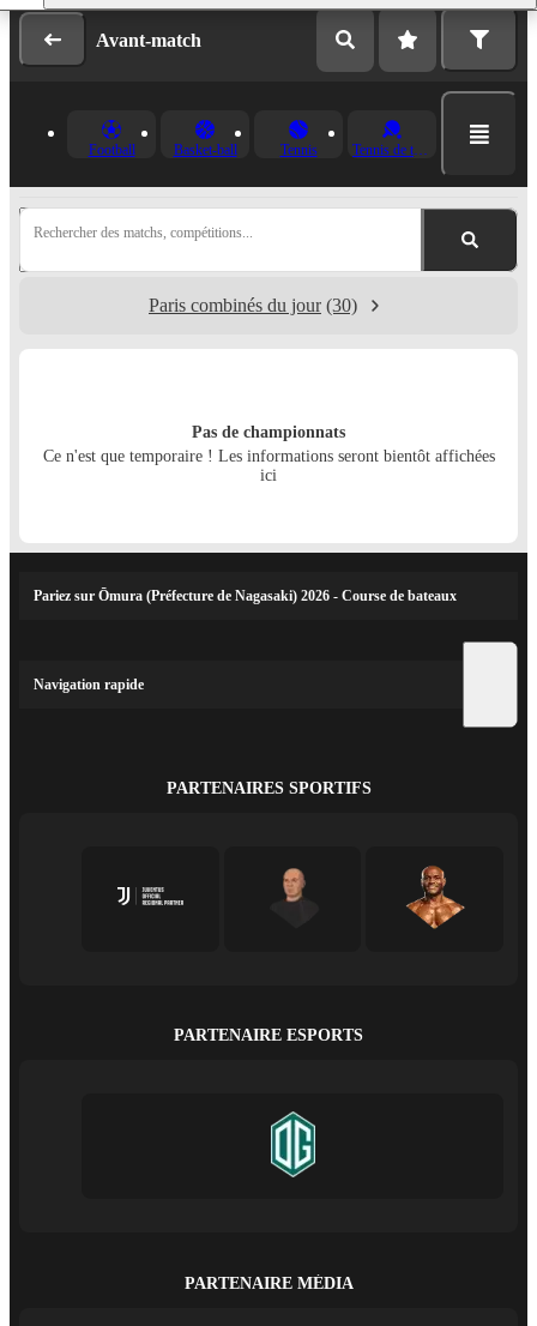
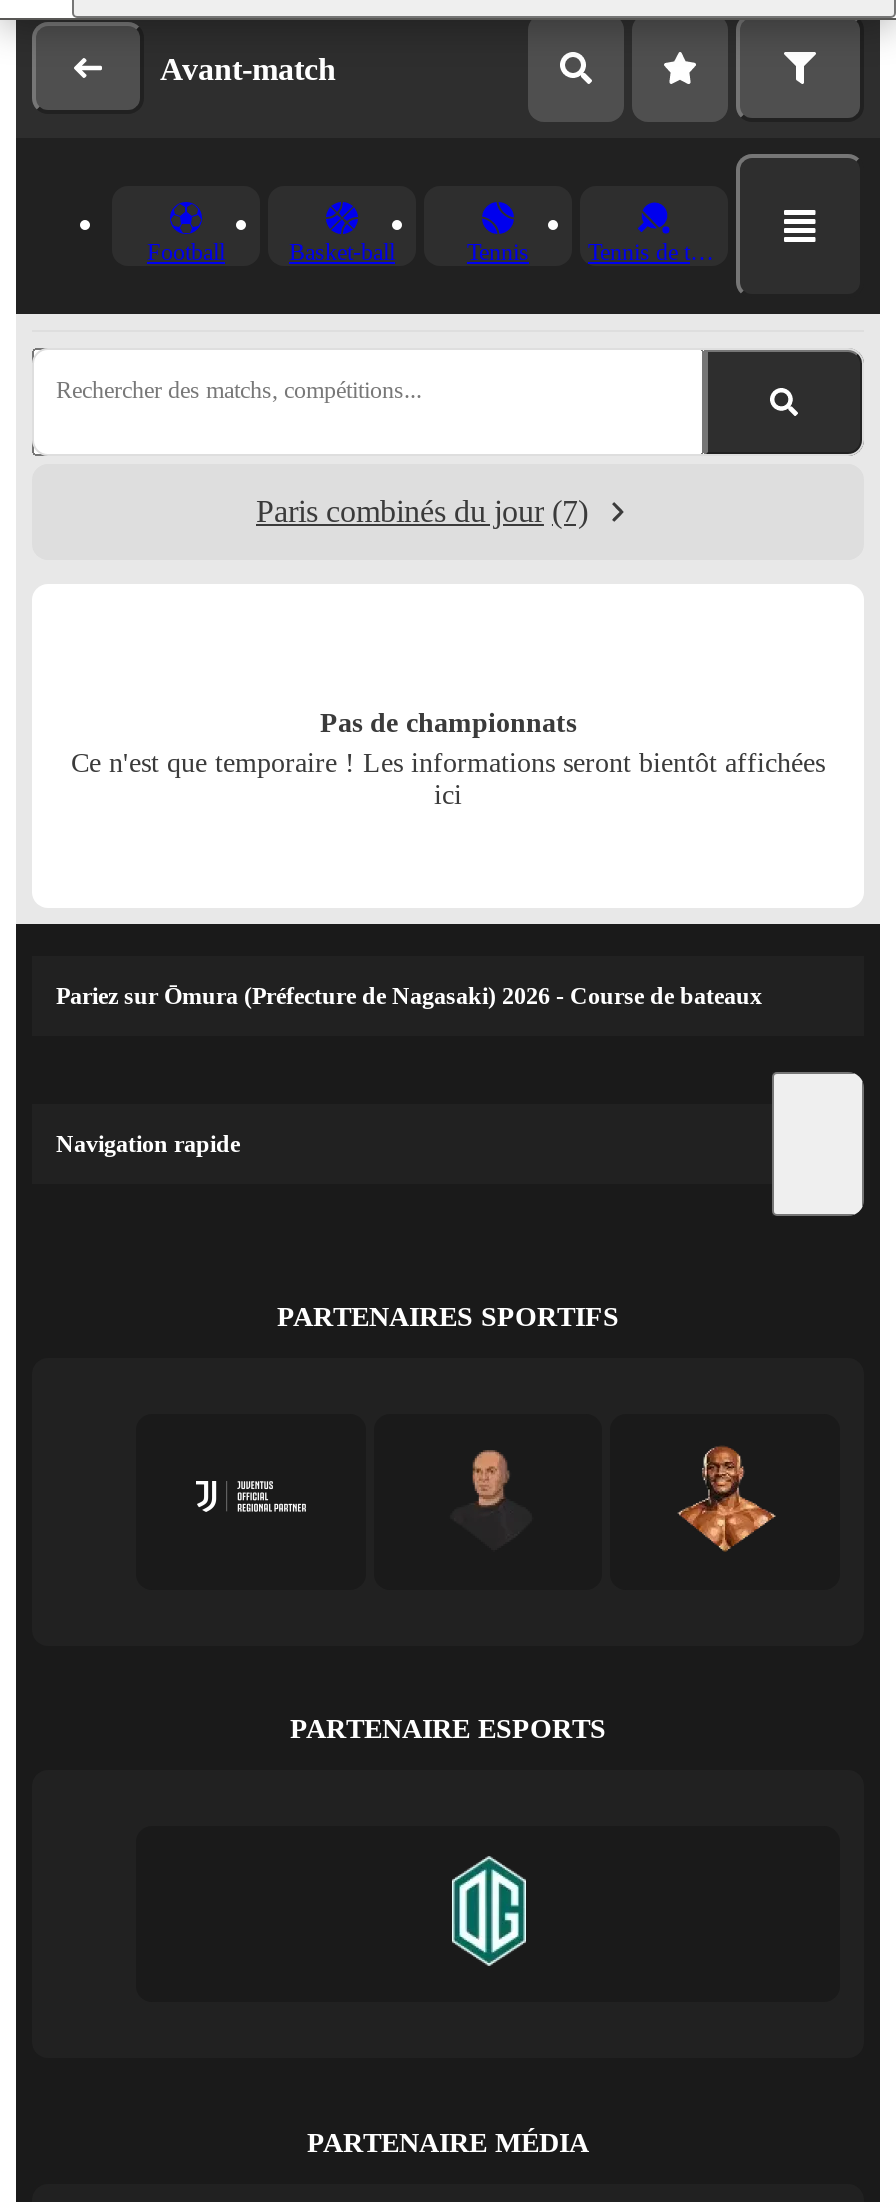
[149,295,357,315] Paris combinés du jour (30) -> [256,494,588,528] Paris combinés du jour (7)

